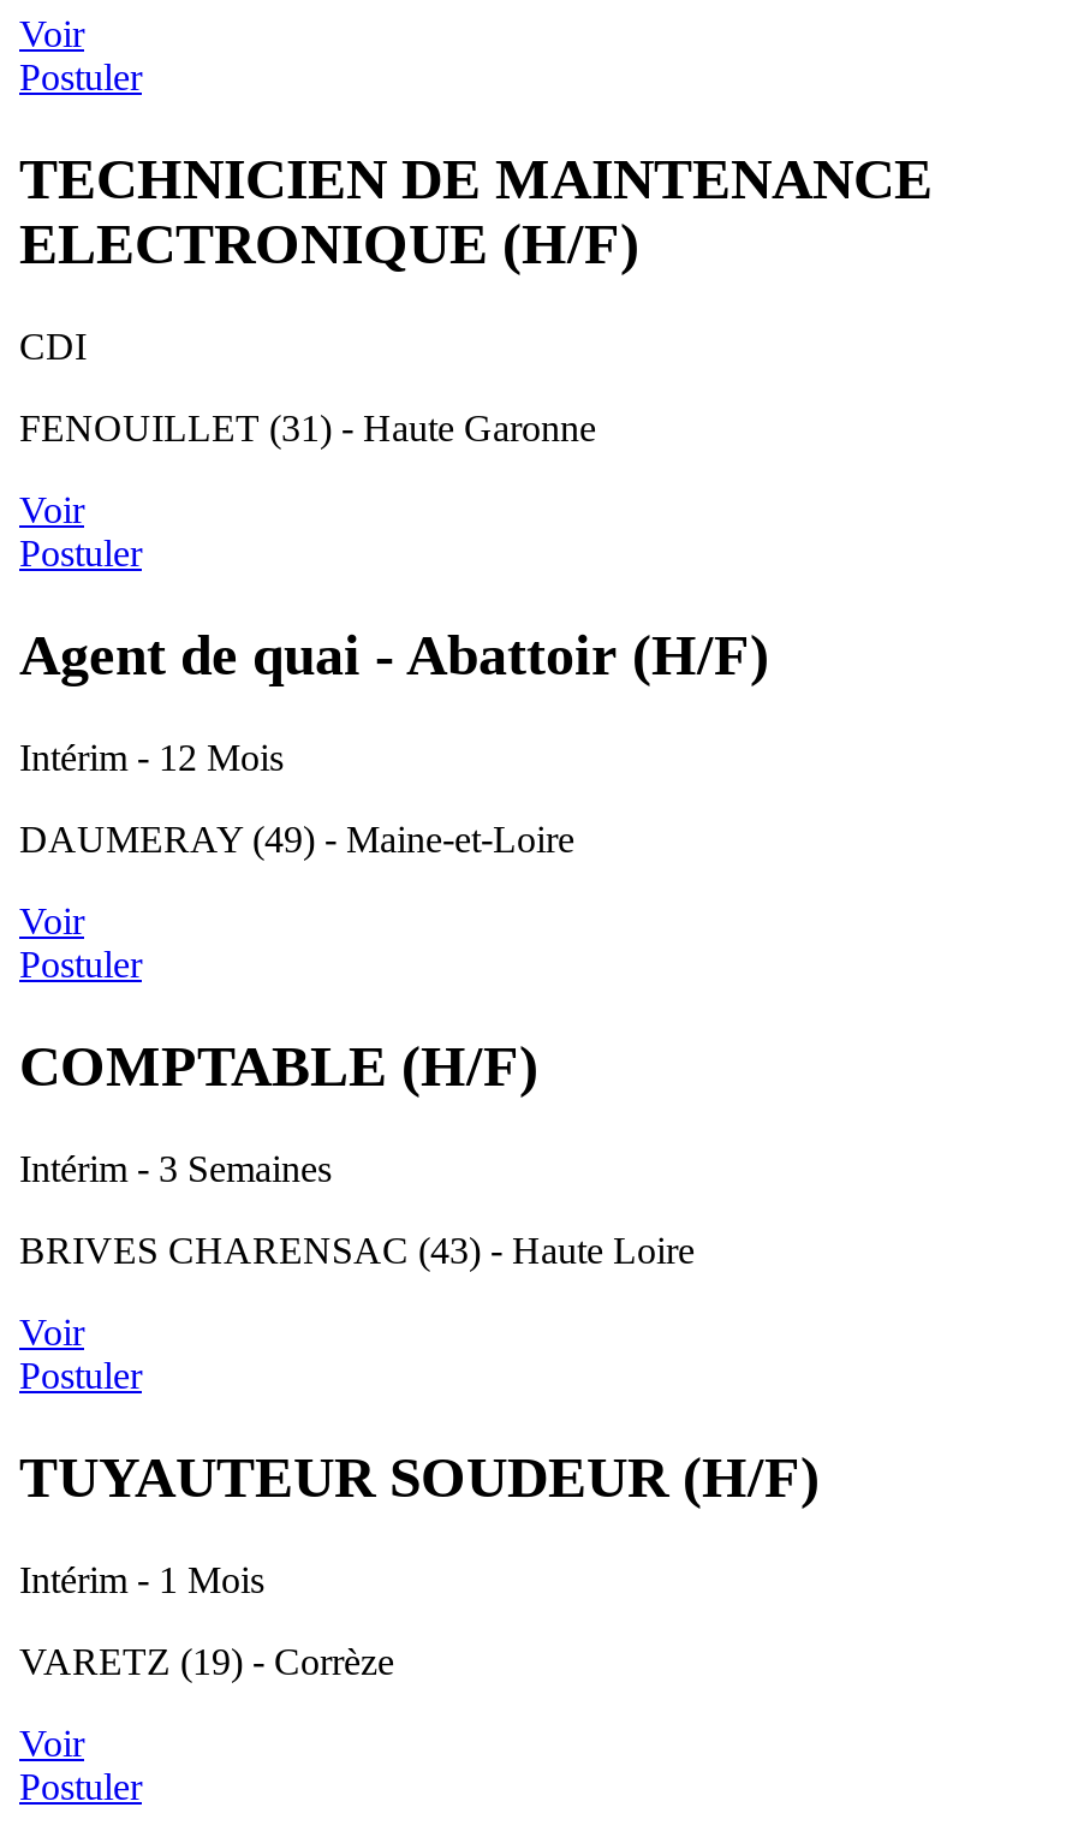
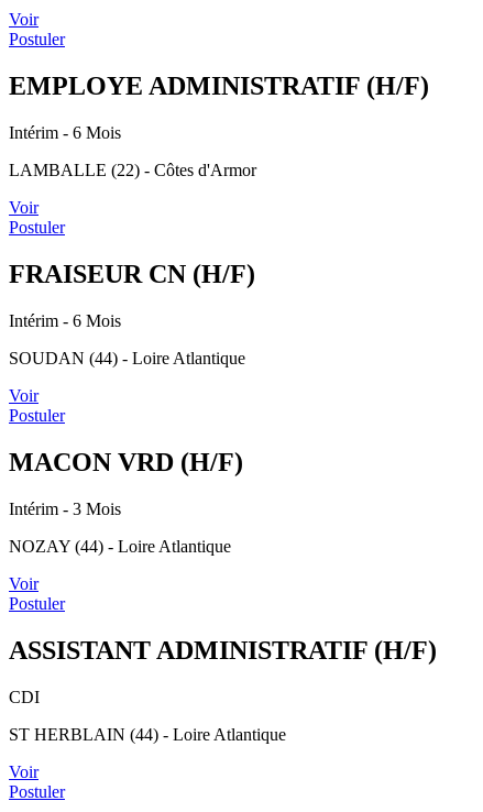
none -> [9,123,121,142] Intérim - 6 Mois
[19,149,933,276] TECHNICIEN DE MAINTENANCE | ELECTRONIQUE (H/F) -> [9,72,429,100] EMPLOYE ADMINISTRATIF (H/F)
moved [19,326,87,367] -> [9,687,40,706]: CDI
[19,408,596,449] FENOUILLET (31) - Haute Garonne -> [9,161,256,180] LAMBALLE (22) - Côtes d'Armor
[19,624,769,687] Agent de quai - Abattoir (H/F) -> [9,260,255,288] FRAISEUR CN (H/F)
[19,737,284,778] Intérim - 12 Mois -> [9,311,121,330] Intérim - 6 Mois
[19,819,574,860] DAUMERAY (49) - Maine-et-Loire -> [9,349,245,368] SOUDAN (44) - Loire Atlantique
[19,1035,538,1098] COMPTABLE (H/F) -> [9,448,243,476] MACON VRD (H/F)
[19,1148,332,1189] Intérim - 3 Semaines -> [9,499,121,518] Intérim - 3 Mois
[19,1230,695,1271] BRIVES CHARENSAC (43) - Haute Loire -> [9,537,231,556] NOZAY (44) - Loire Atlantique
[19,1446,820,1508] TUYAUTEUR SOUDEUR (H/F) -> [9,636,437,664] ASSISTANT ADMINISTRATIF (H/F)
[19,1559,264,1599] Intérim - 1 Mois -> none
[19,1640,394,1681] VARETZ (19) - Corrèze -> [9,725,286,743] ST HERBLAIN (44) - Loire Atlantique

